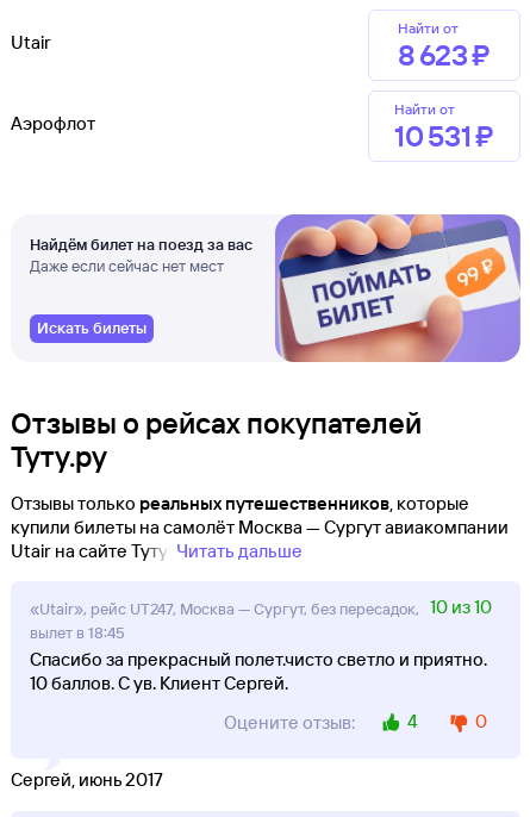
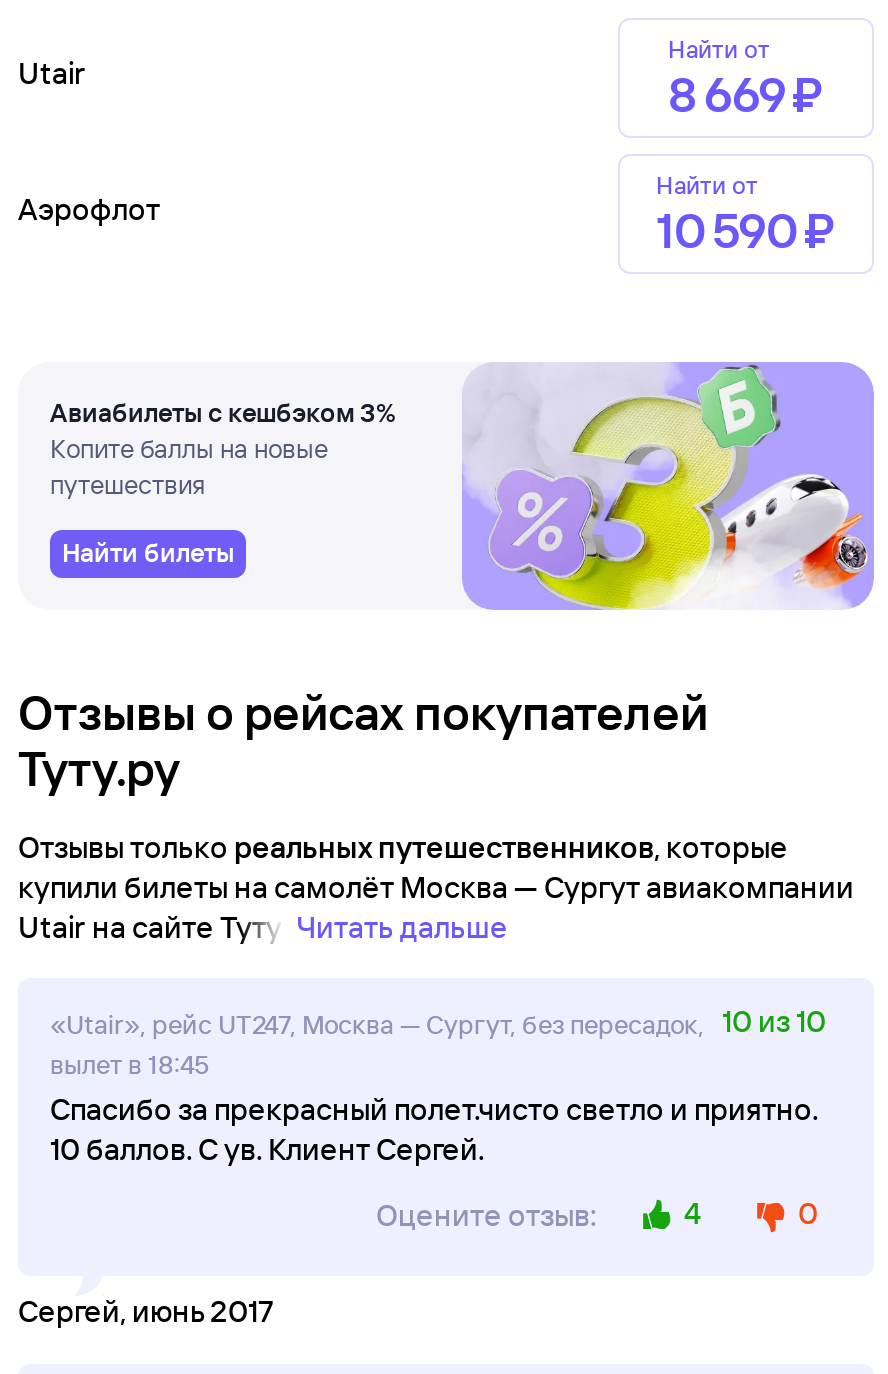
[398,37,491,73] 8 623 ₽ -> [668,64,824,124] 8 669 ₽
[394,118,494,154] 10 531 ₽ -> [656,200,836,260] 10 590 ₽
[30,213,519,363] [image] | Найдём билет на поезд за вас | Даже если сейчас нет мест -> [50,360,874,610] [image] | Авиабилеты с кешбэком 3% | Копите баллы на новые | путешествия
[37,318,146,337] Искать билеты -> [62,536,234,568] Найти билеты

